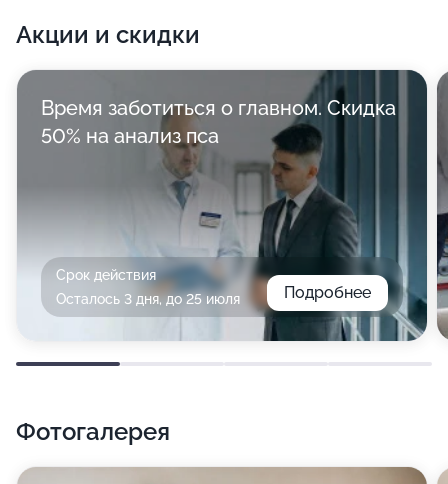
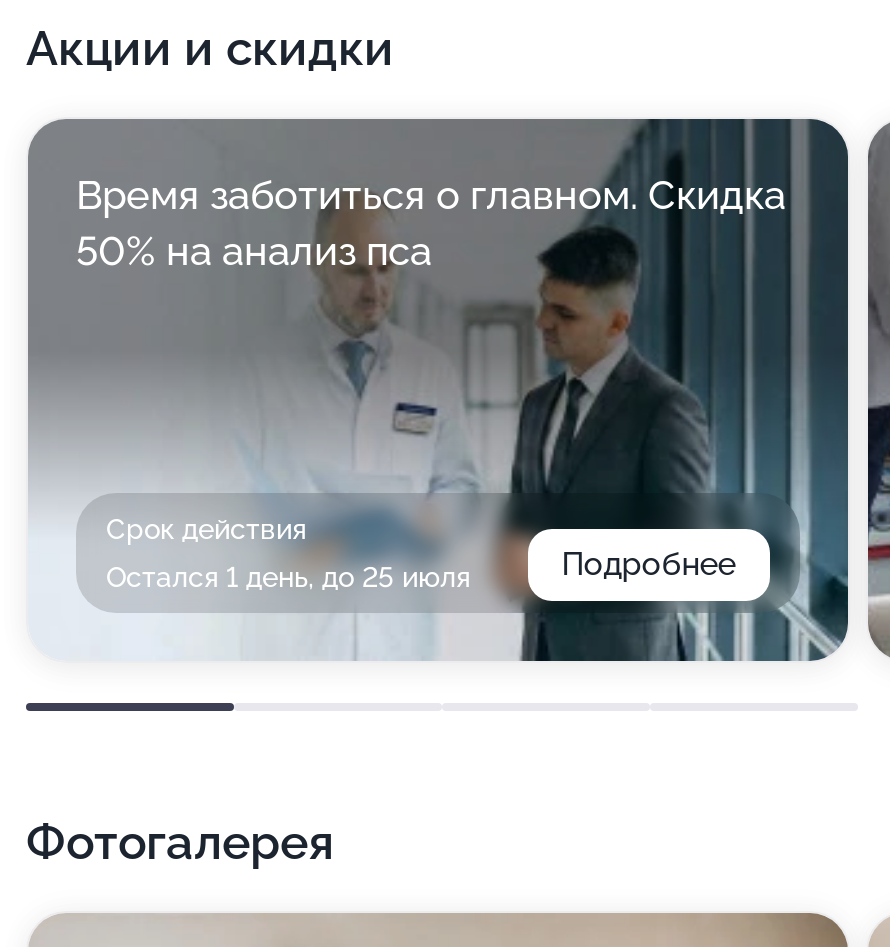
[56,291,240,307] Осталось 3 дня, до 25 июля -> [106,561,470,593] Остался 1 день, до 25 июля

